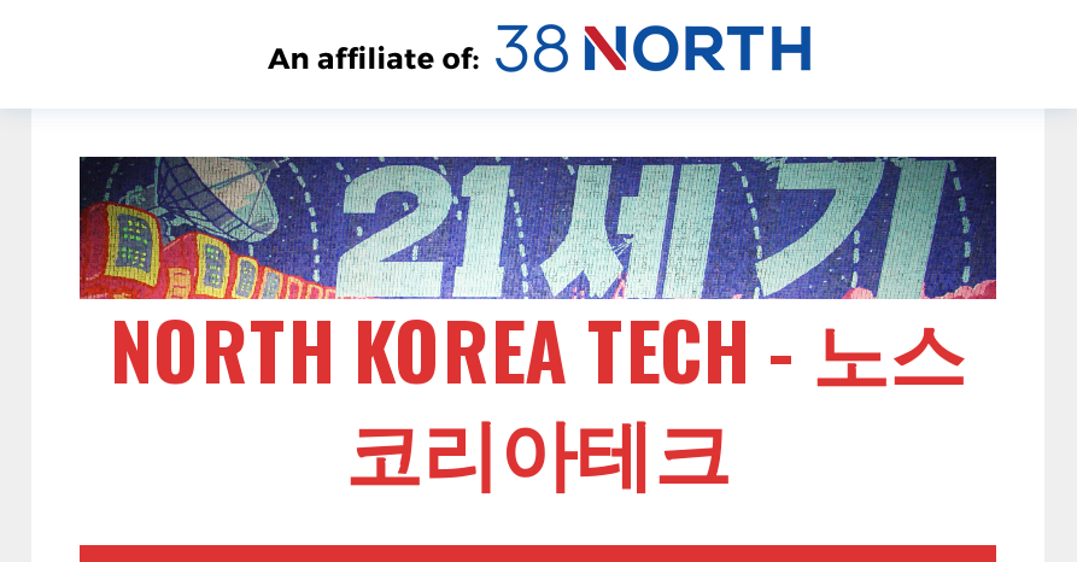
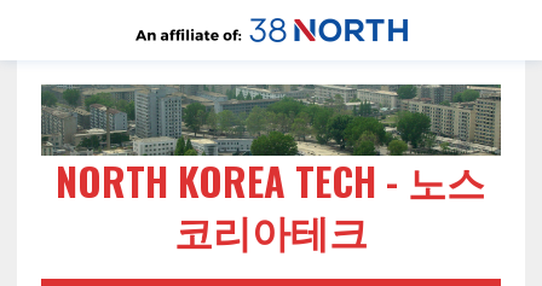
[77,154,999,302] [image] -> [40,83,502,157] [image]

